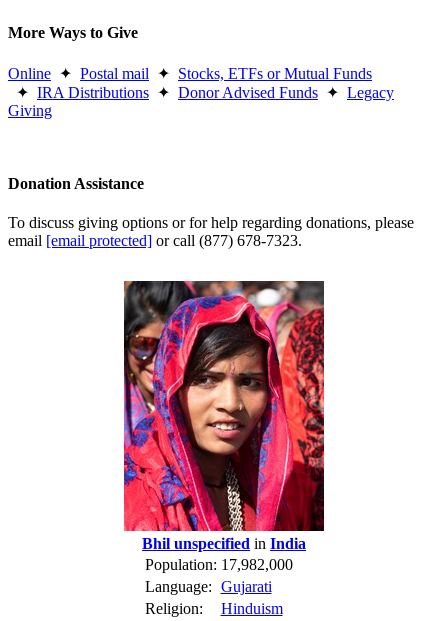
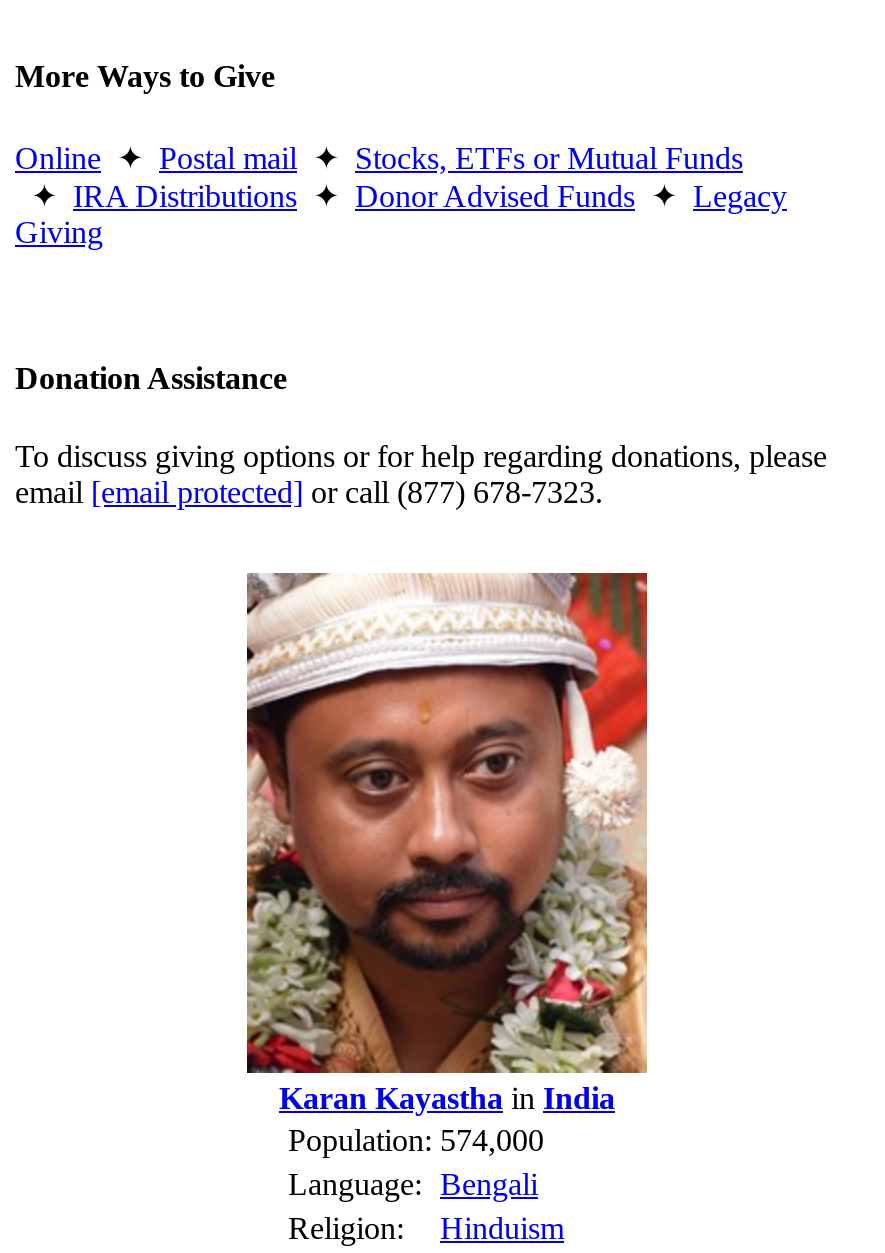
[123,280,325,552] [image] | Bhil unspecified in India -> [245,571,649,1115] [image] | Karan Kayastha in India
[144,556,292,573] Population: 17,982,000 -> [288,1123,544,1157] Population: 574,000
[144,578,271,595] Language: Gujarati -> [288,1167,538,1201] Language: Bengali

